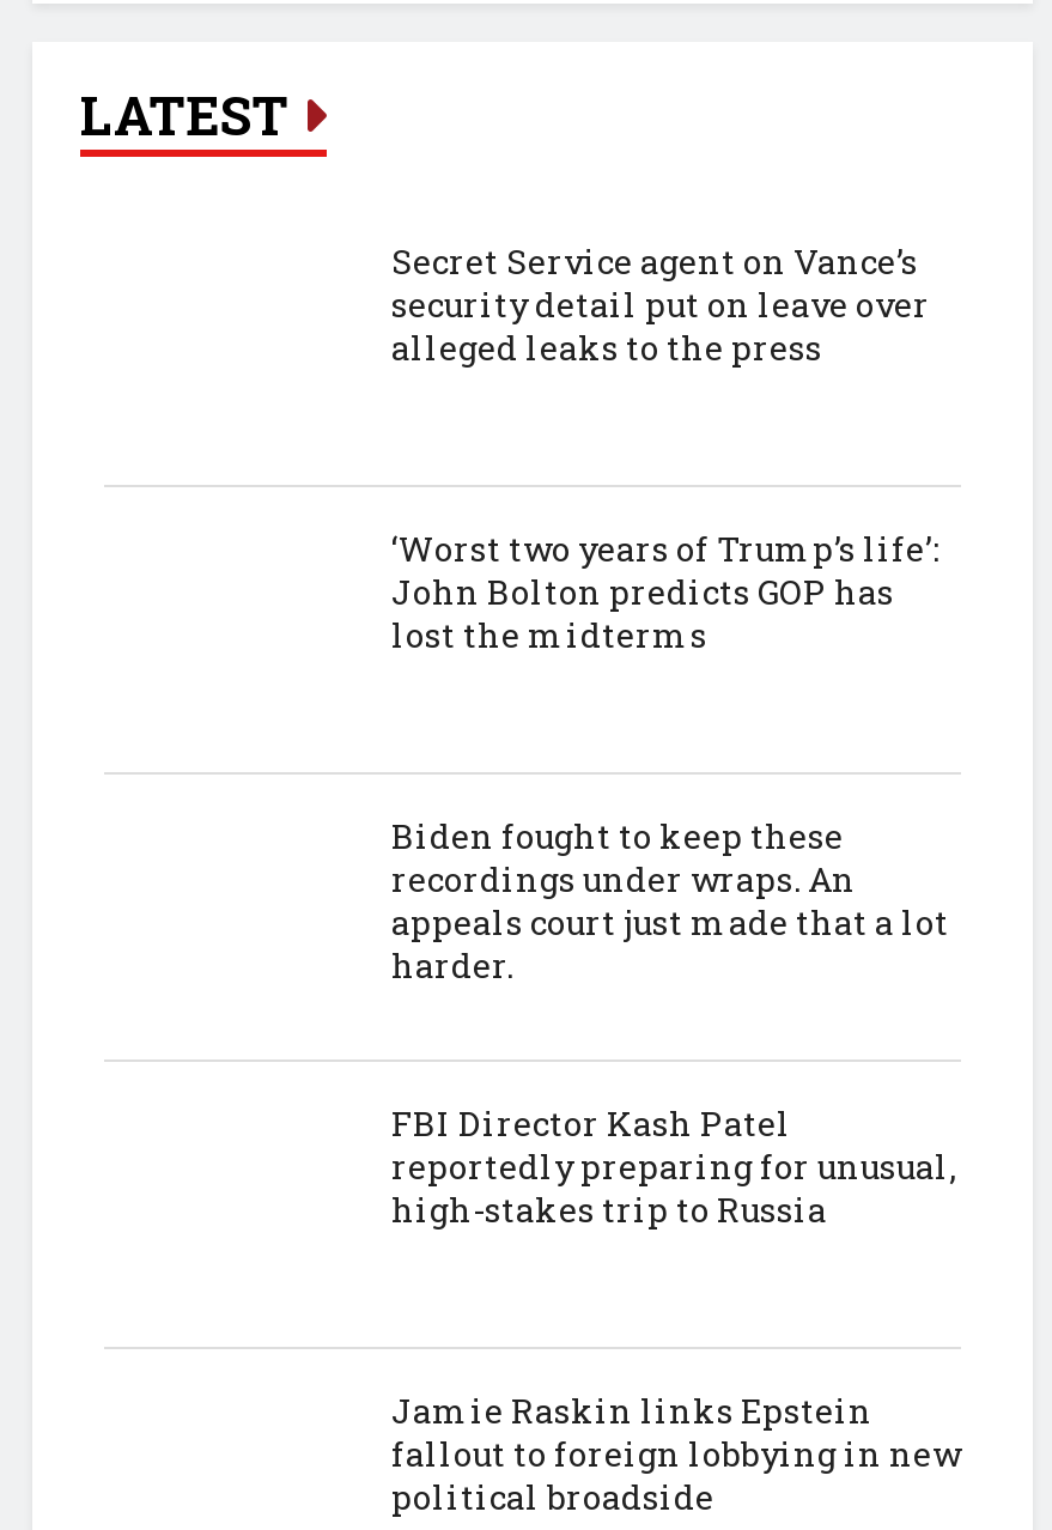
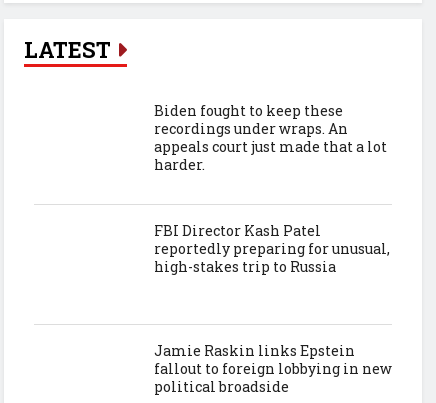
[391,238,930,370] Secret Service agent on Vance’s | security detail put on leave over | alleged leaks to the press -> none
[391,526,939,657] ‘Worst two years of Trump’s life’: | John Bolton predicts GOP has | lost the midterms -> none

